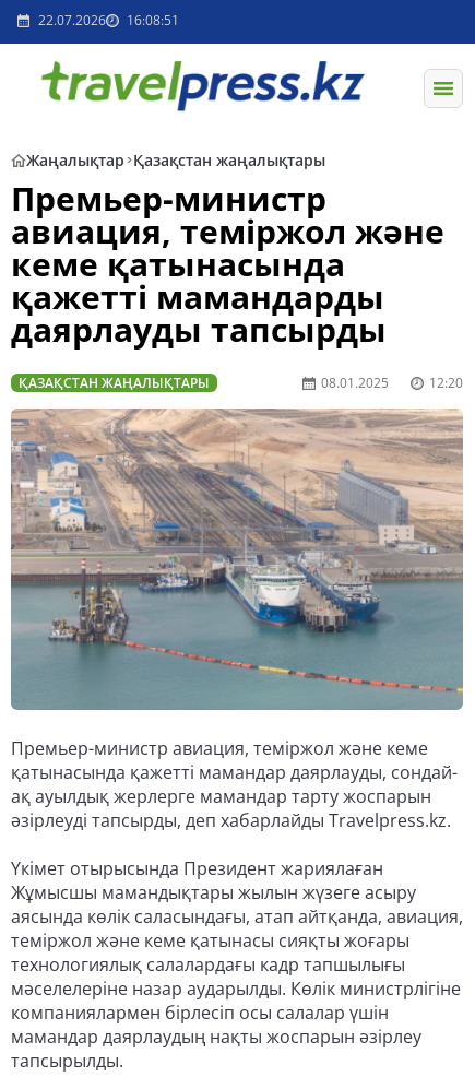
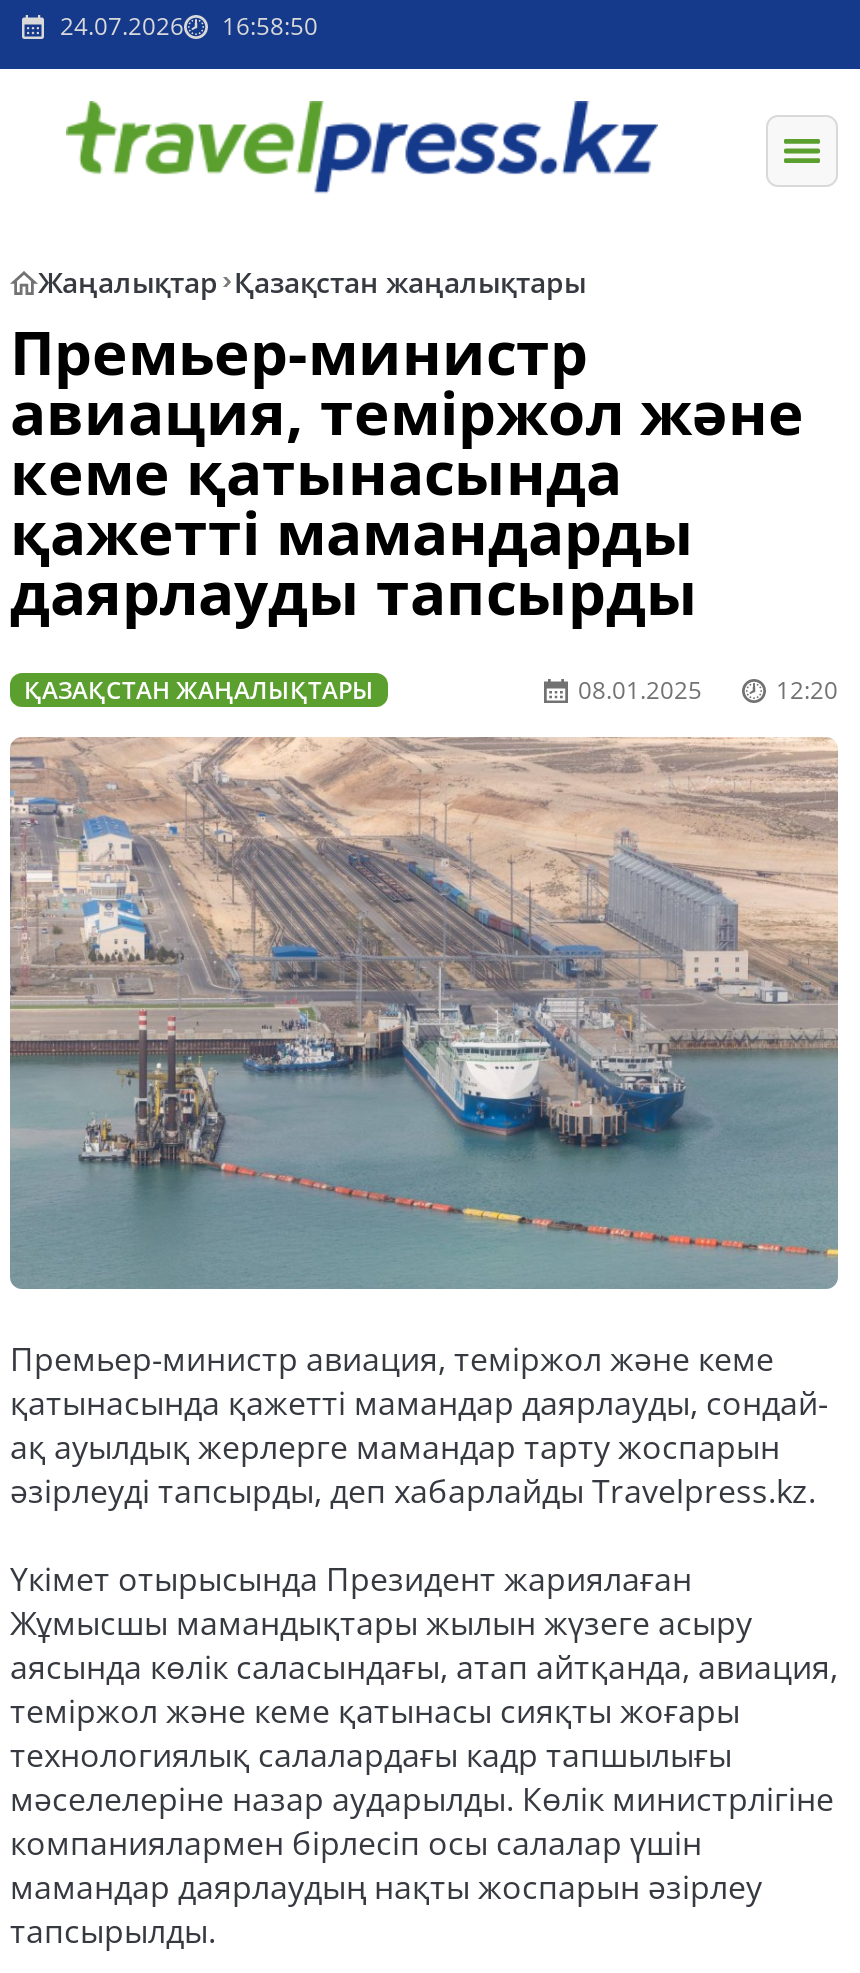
[38,11,106,29] 22.07.2026 -> [60,9,184,43] 24.07.2026
[127,11,179,29] 16:08:51 -> [222,9,318,43] 16:58:50

